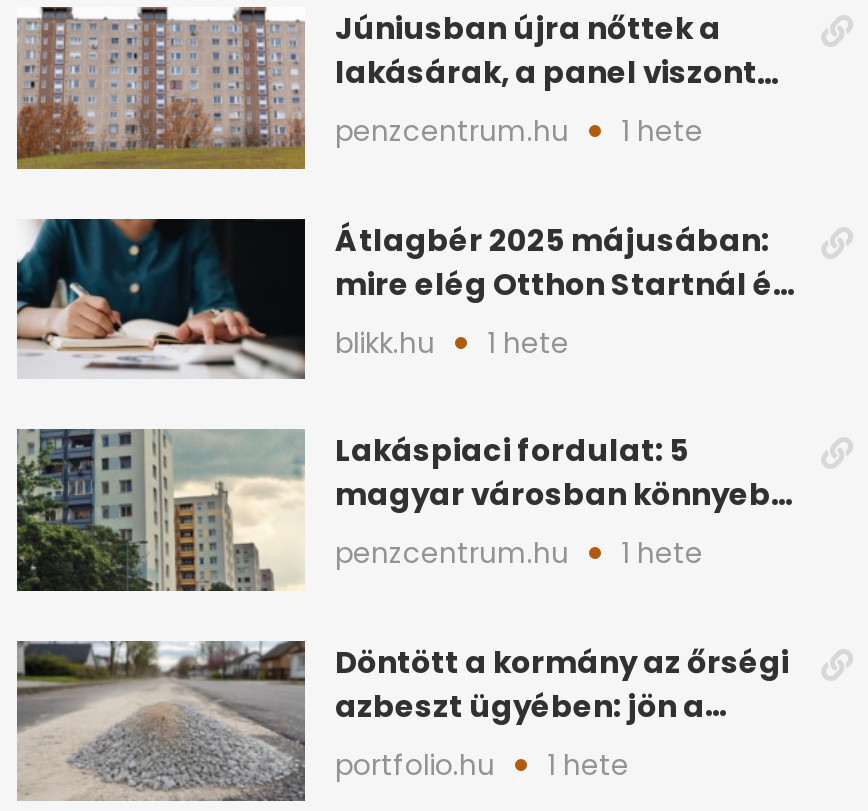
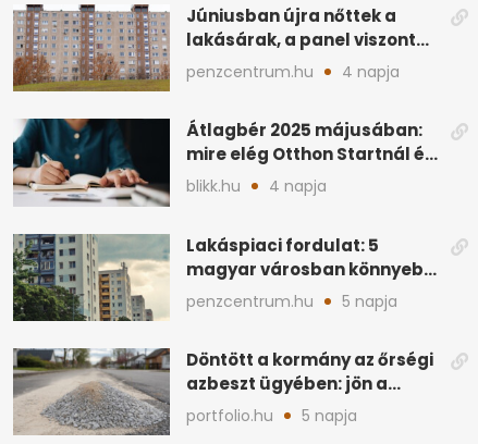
[621,112,703,152] 1 hete -> [342,61,400,83] 4 napja
[487,323,569,363] 1 hete -> [269,176,327,197] 4 napja
[621,534,703,574] 1 hete -> [342,290,397,312] 5 napja
[547,744,629,784] 1 hete -> [302,405,357,427] 5 napja

